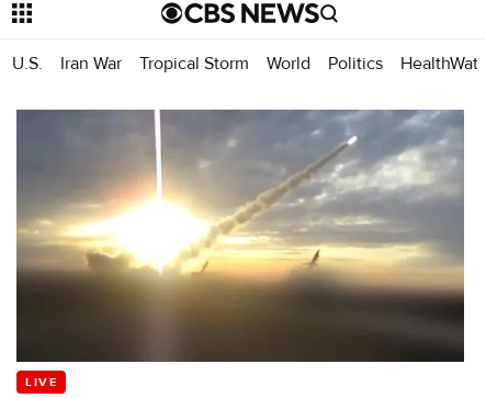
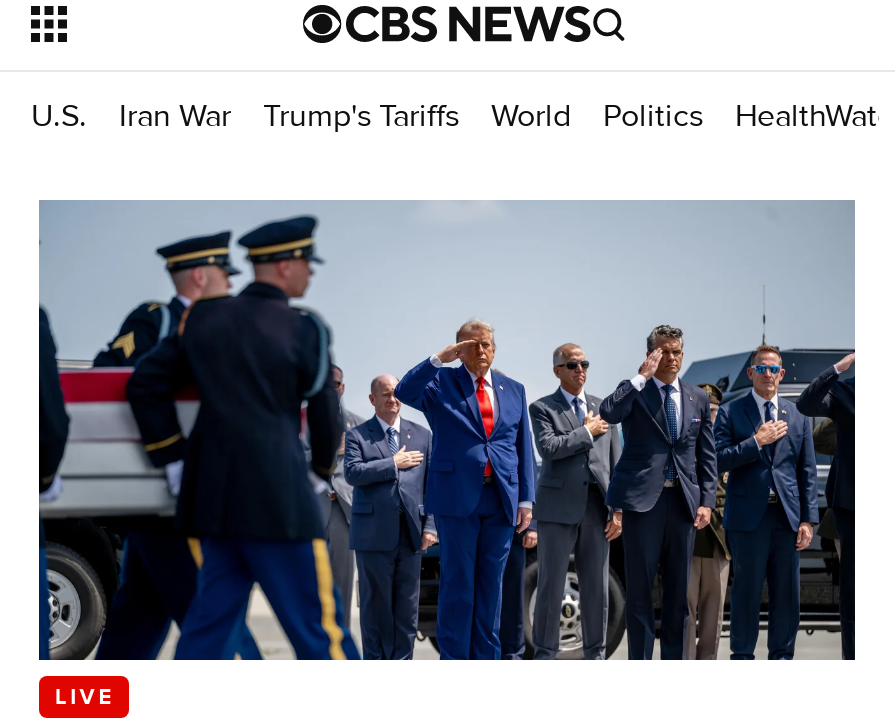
[139,52,249,74] Tropical Storm -> [263,95,459,135] Trump's Tariffs
[15,110,465,363] [image] -> [37,200,857,662] [image]

